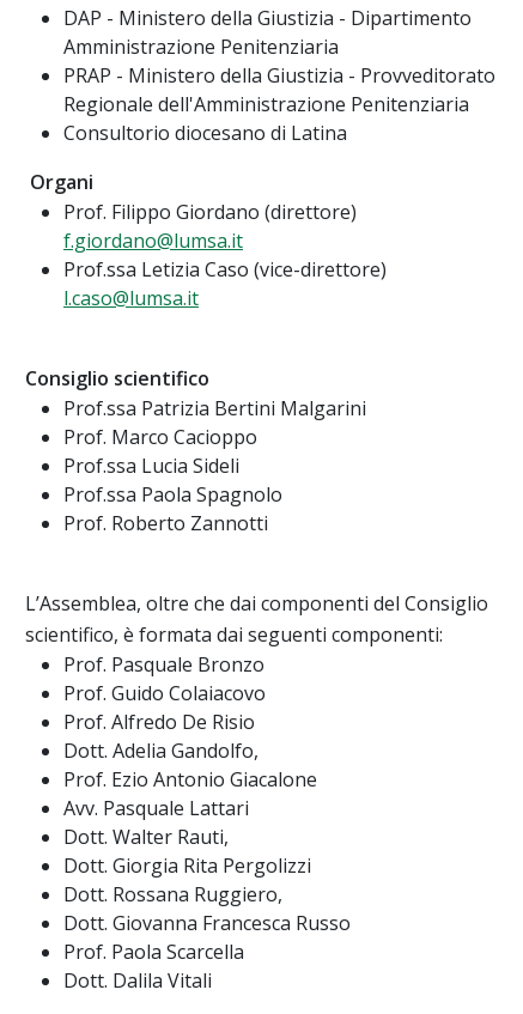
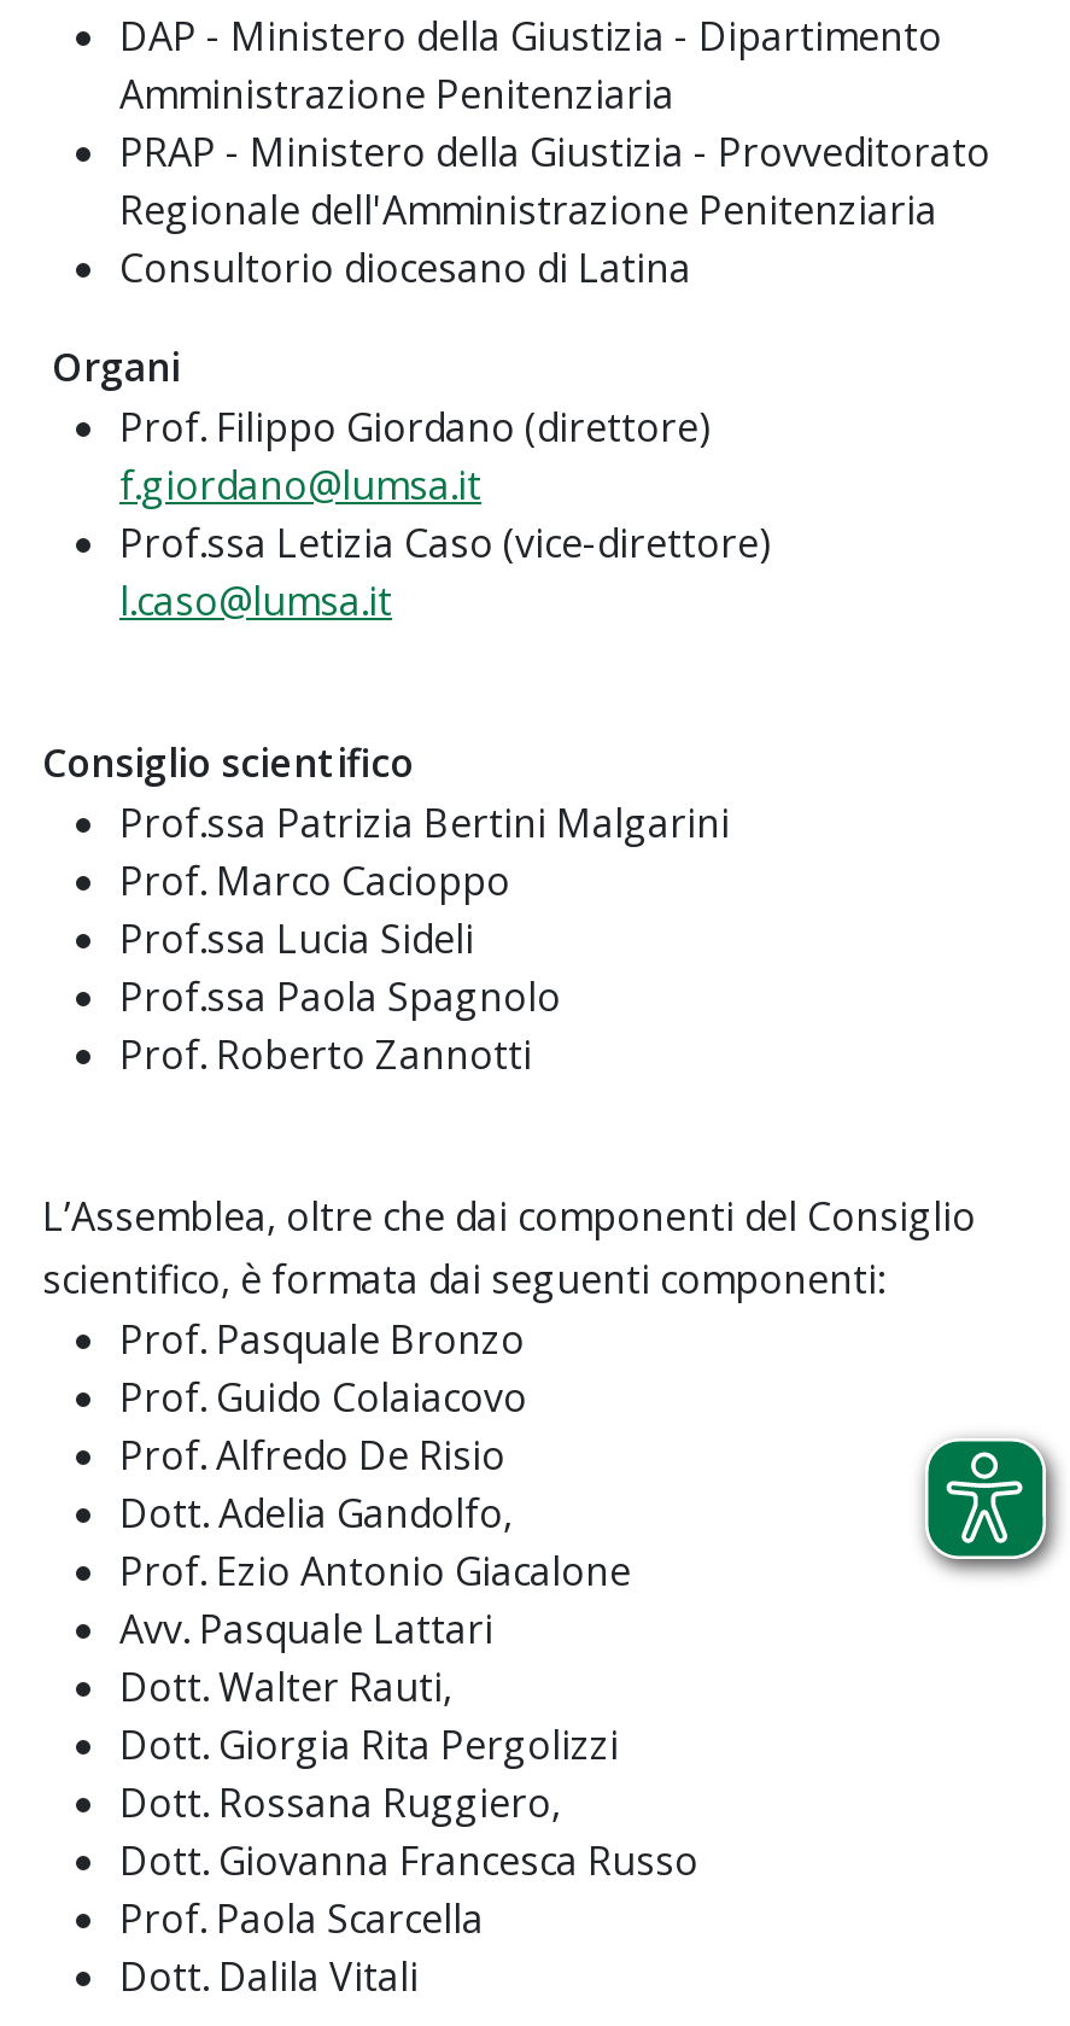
none -> [918,1434,1063,1578] [image]

